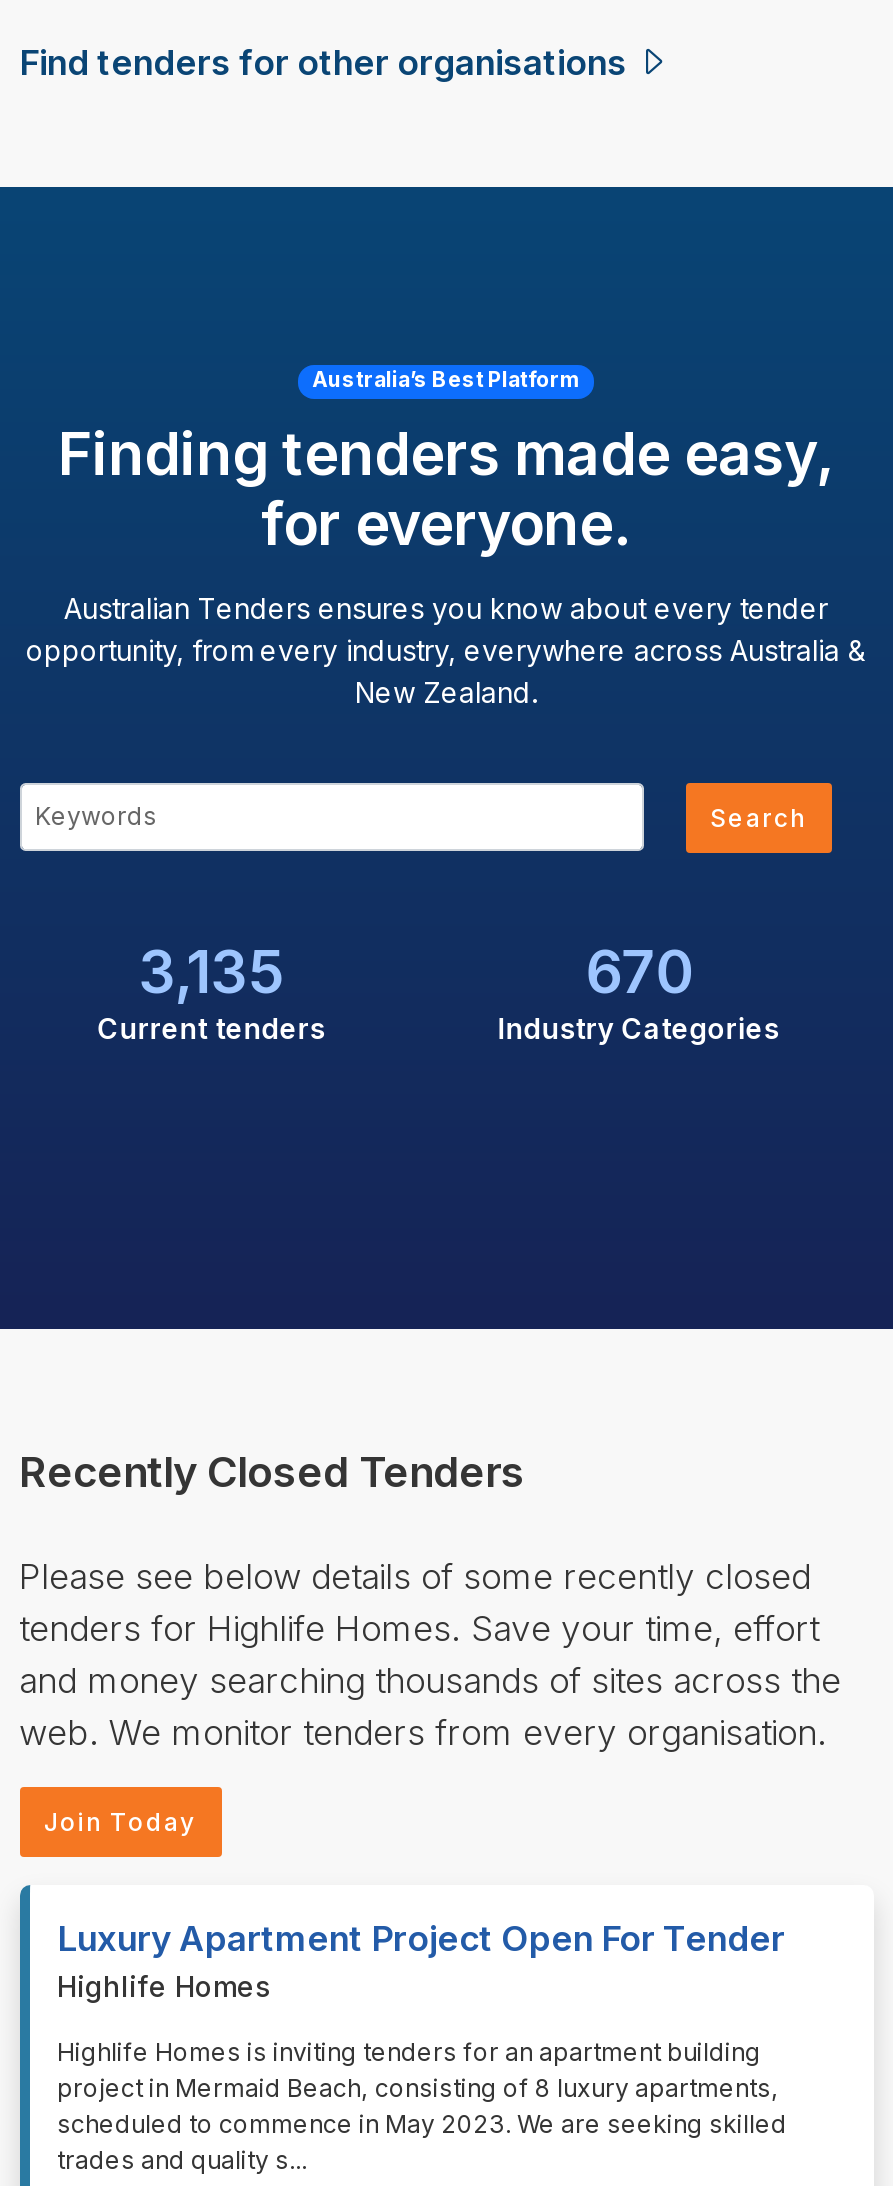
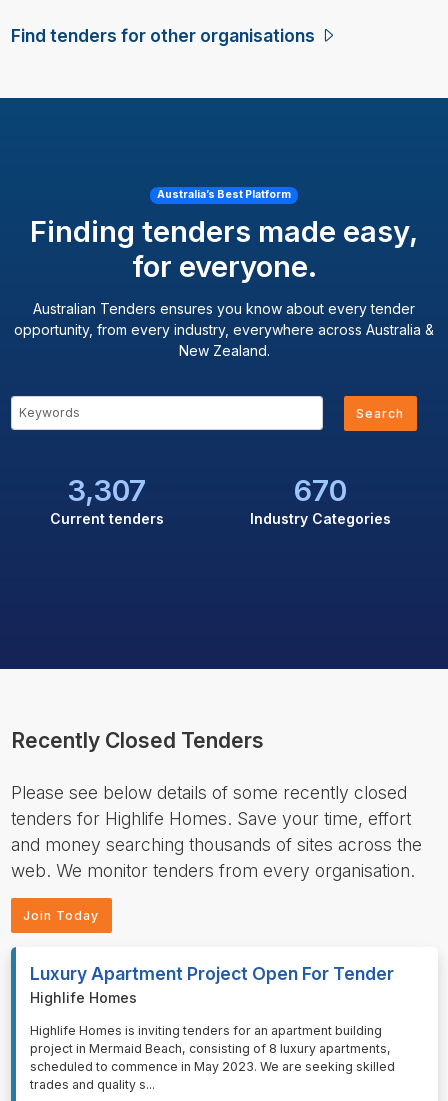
[138,938,284,1008] 3,135 -> [67,473,146,508] 3,307

